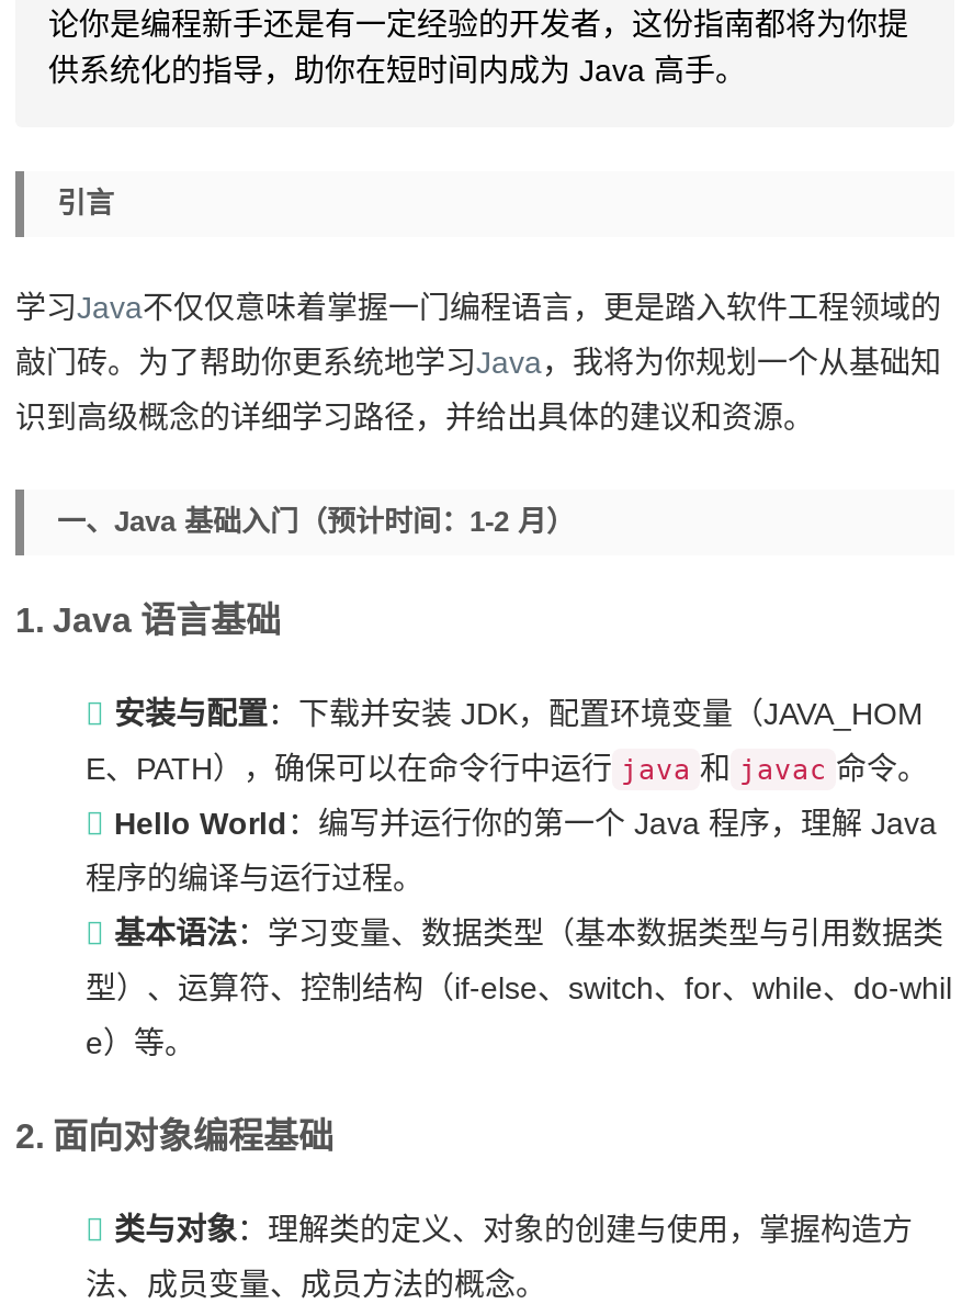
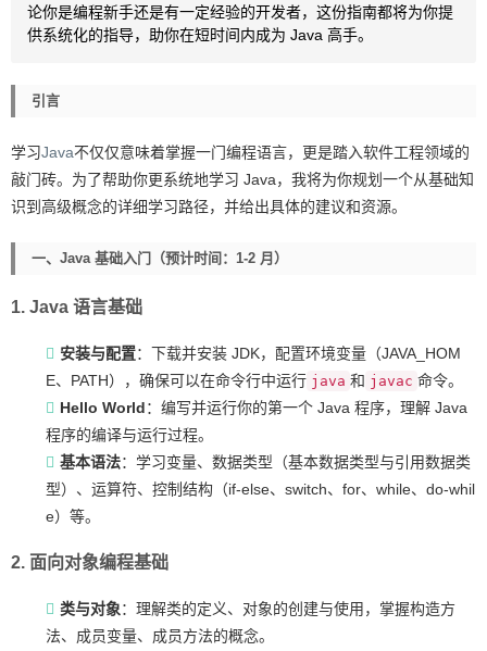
[15,345,941,380] 敲门砖。为了帮助你更系统地学习Java，我将为你规划一个从基础知 -> [11,171,474,188] 敲门砖。为了帮助你更系统地学习 Java，我将为你规划一个从基础知

